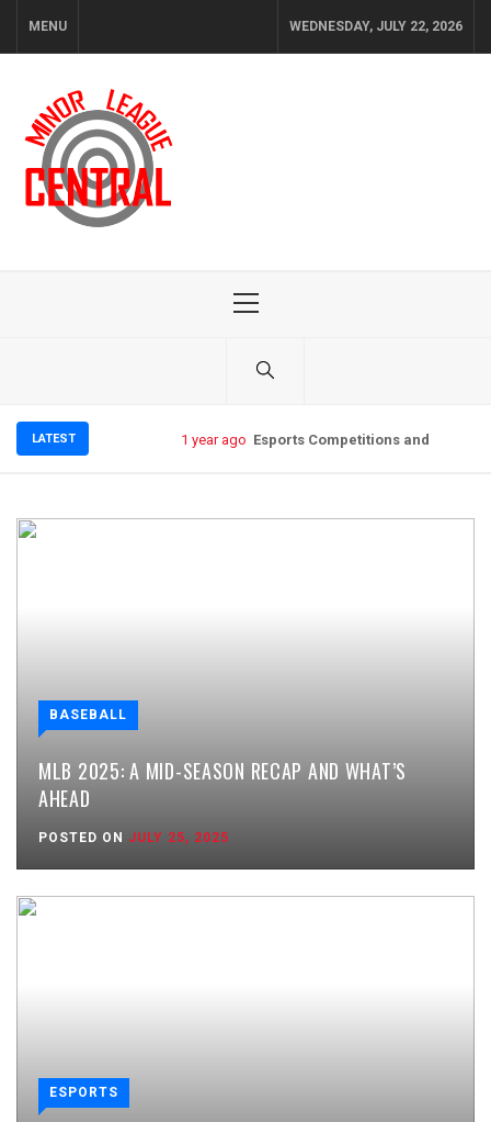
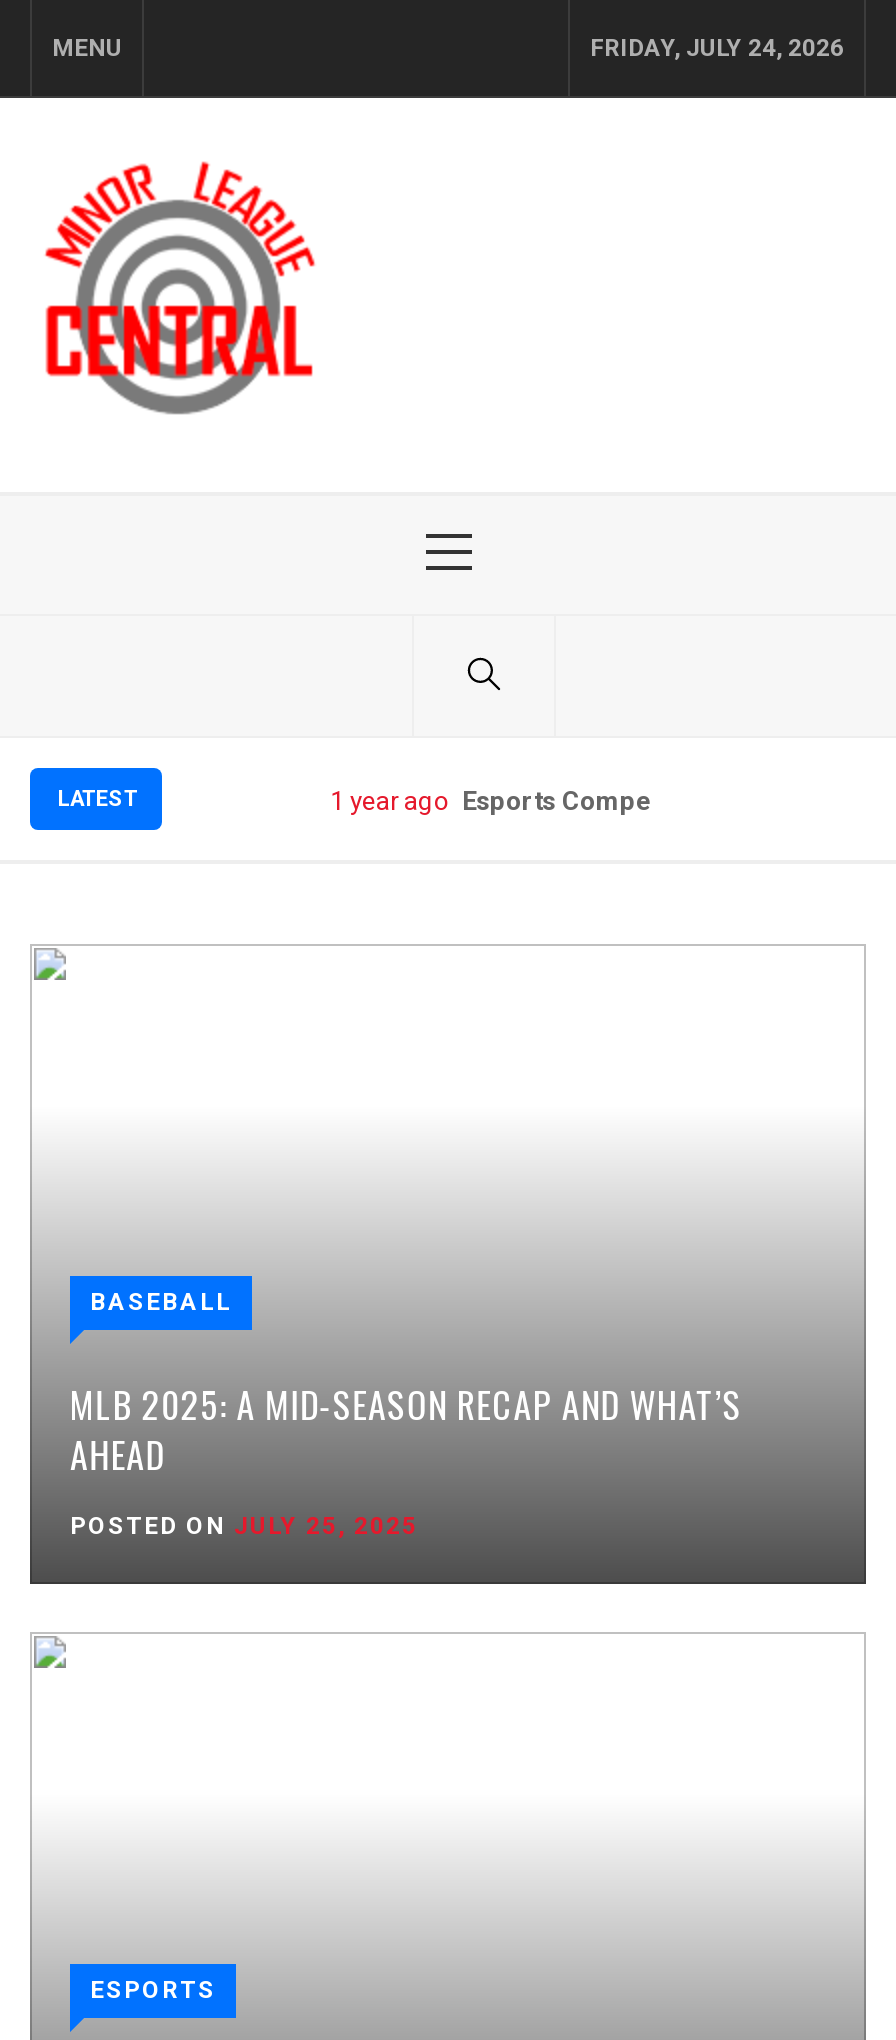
[289,19,463,34] WEDNESDAY, JULY 22, 2026 -> [590,34,844,62] FRIDAY, JULY 24, 2026

